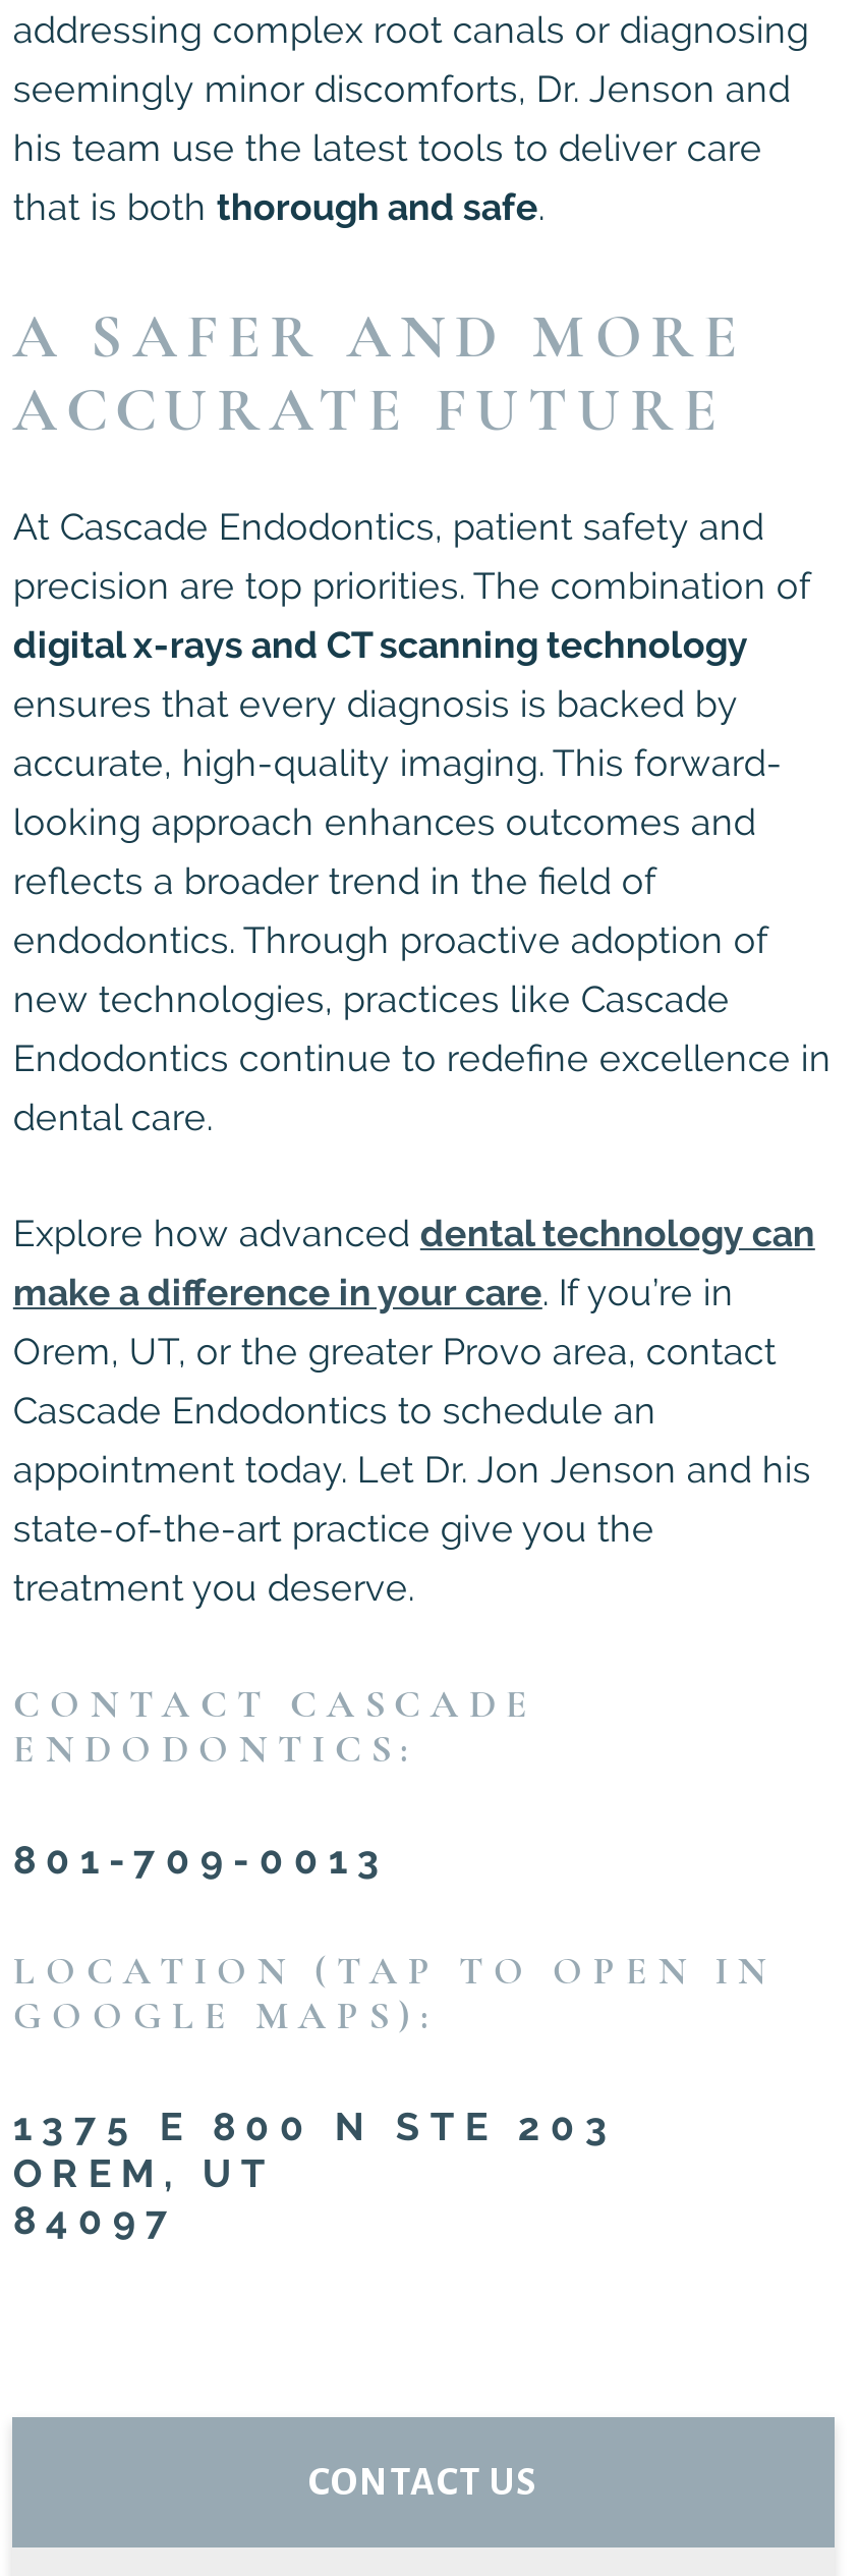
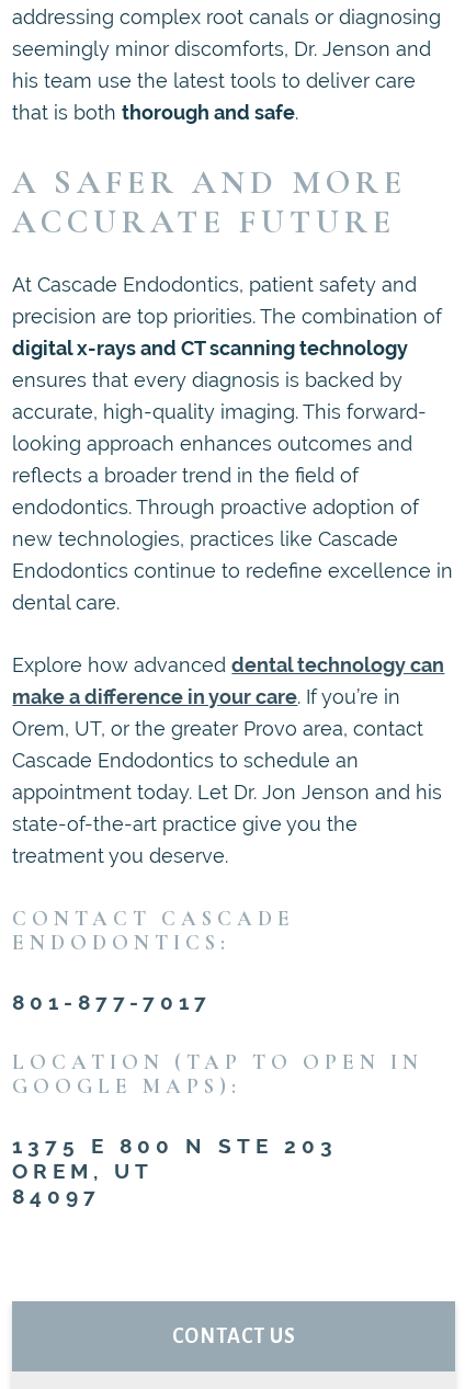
[13,1838,390,1883] 801-709-0013 -> [13,990,212,1014] 801-877-7017

